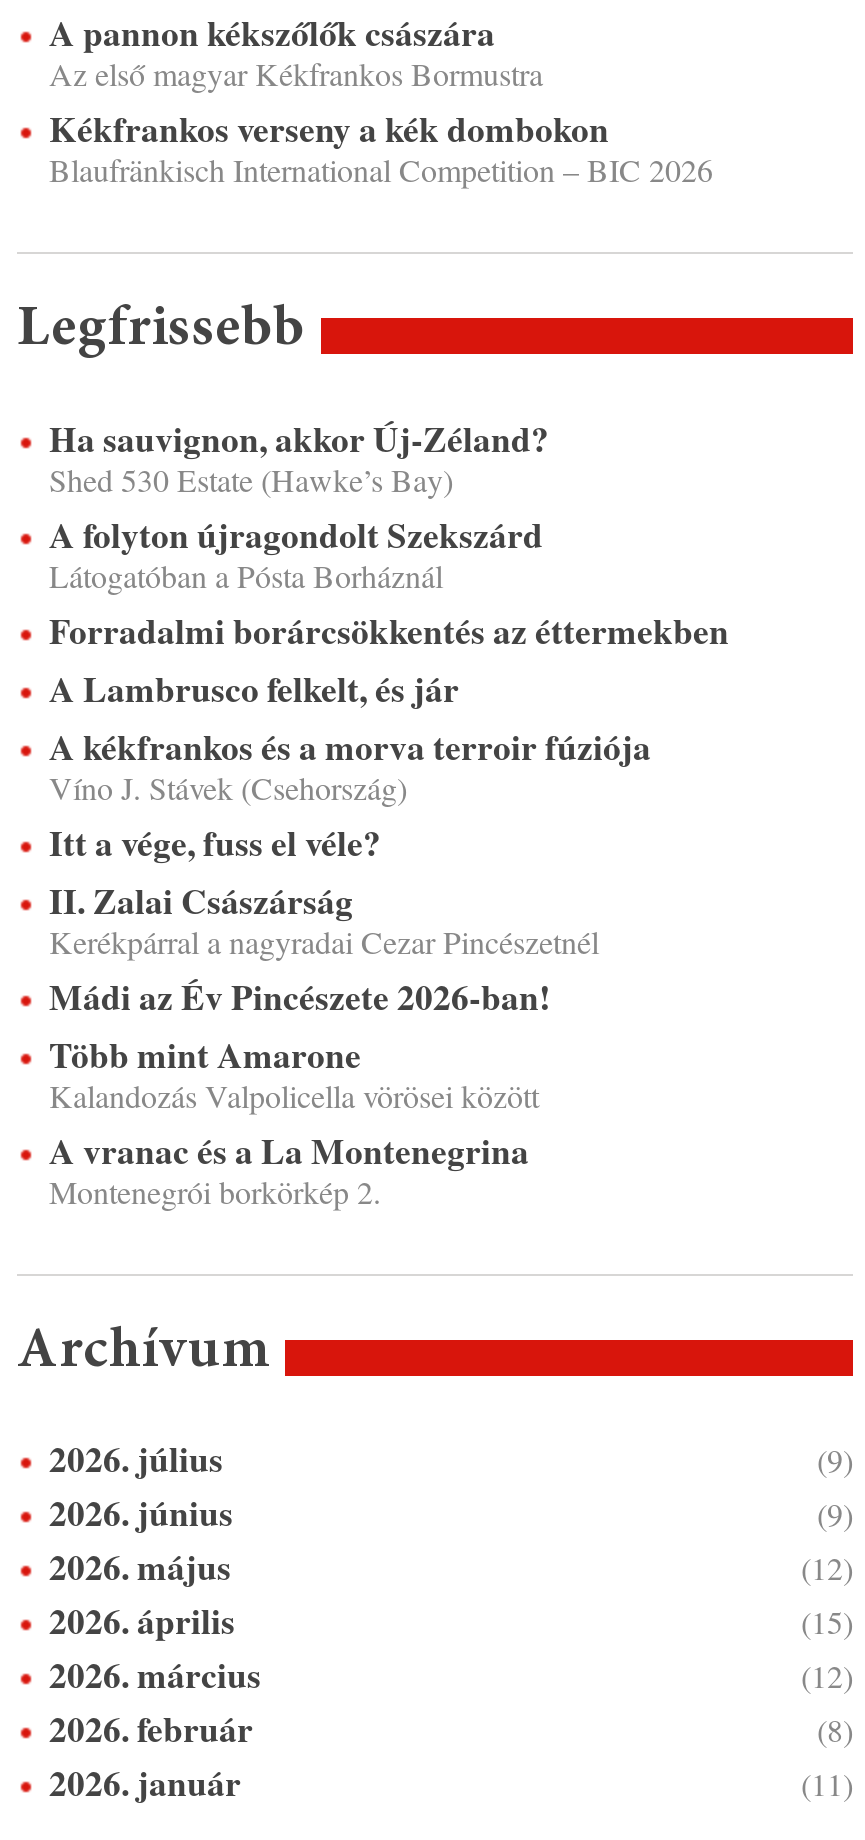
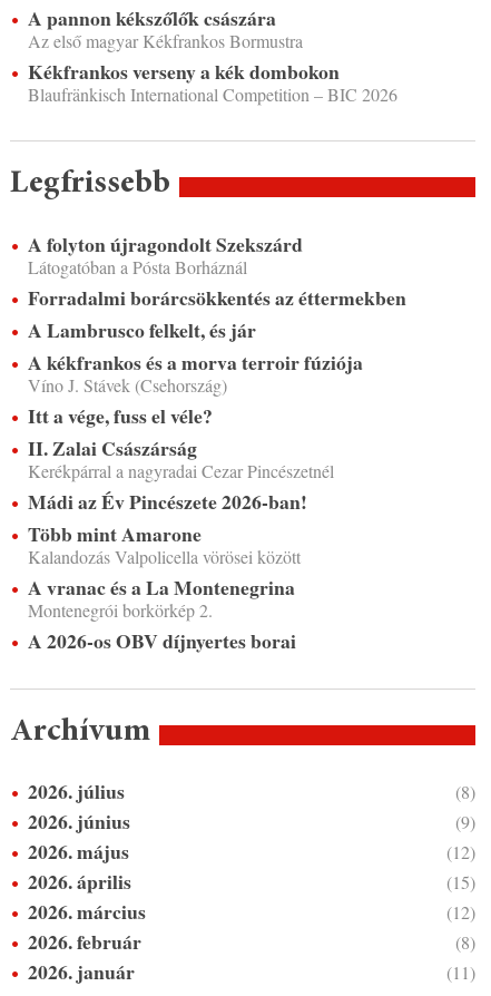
[49,412,549,500] Ha sauvignon, akkor Új-Zéland? | Shed 530 Estate (Hawke’s Bay) -> none
moved [49,508,729,1212] -> [28,229,406,621]: A folyton újragondolt Szekszárd | Látogatóban a Pósta Borháznál | Forradalmi borárcsökkentés az éttermekben | ... | A vranac és a La Montenegrina | Montenegrói borkörkép 2.
none -> [28,626,296,655] A 2026-os OBV díjnyertes borai
[817,1438,853,1480] (9) -> [455,780,475,803] (8)

